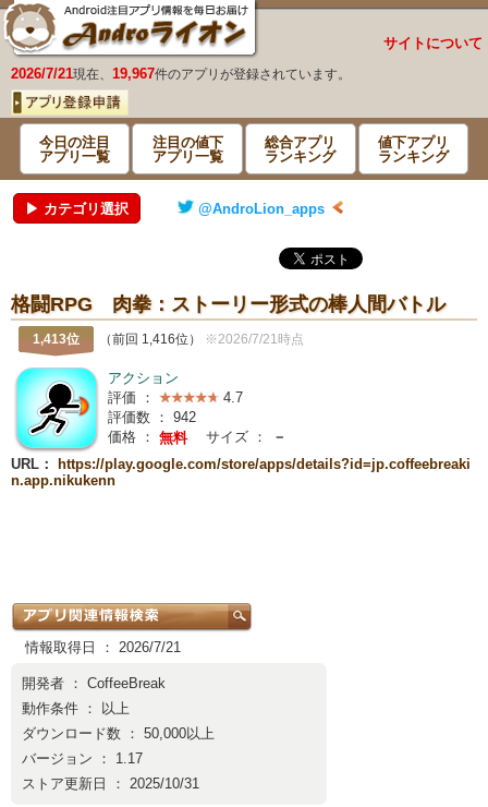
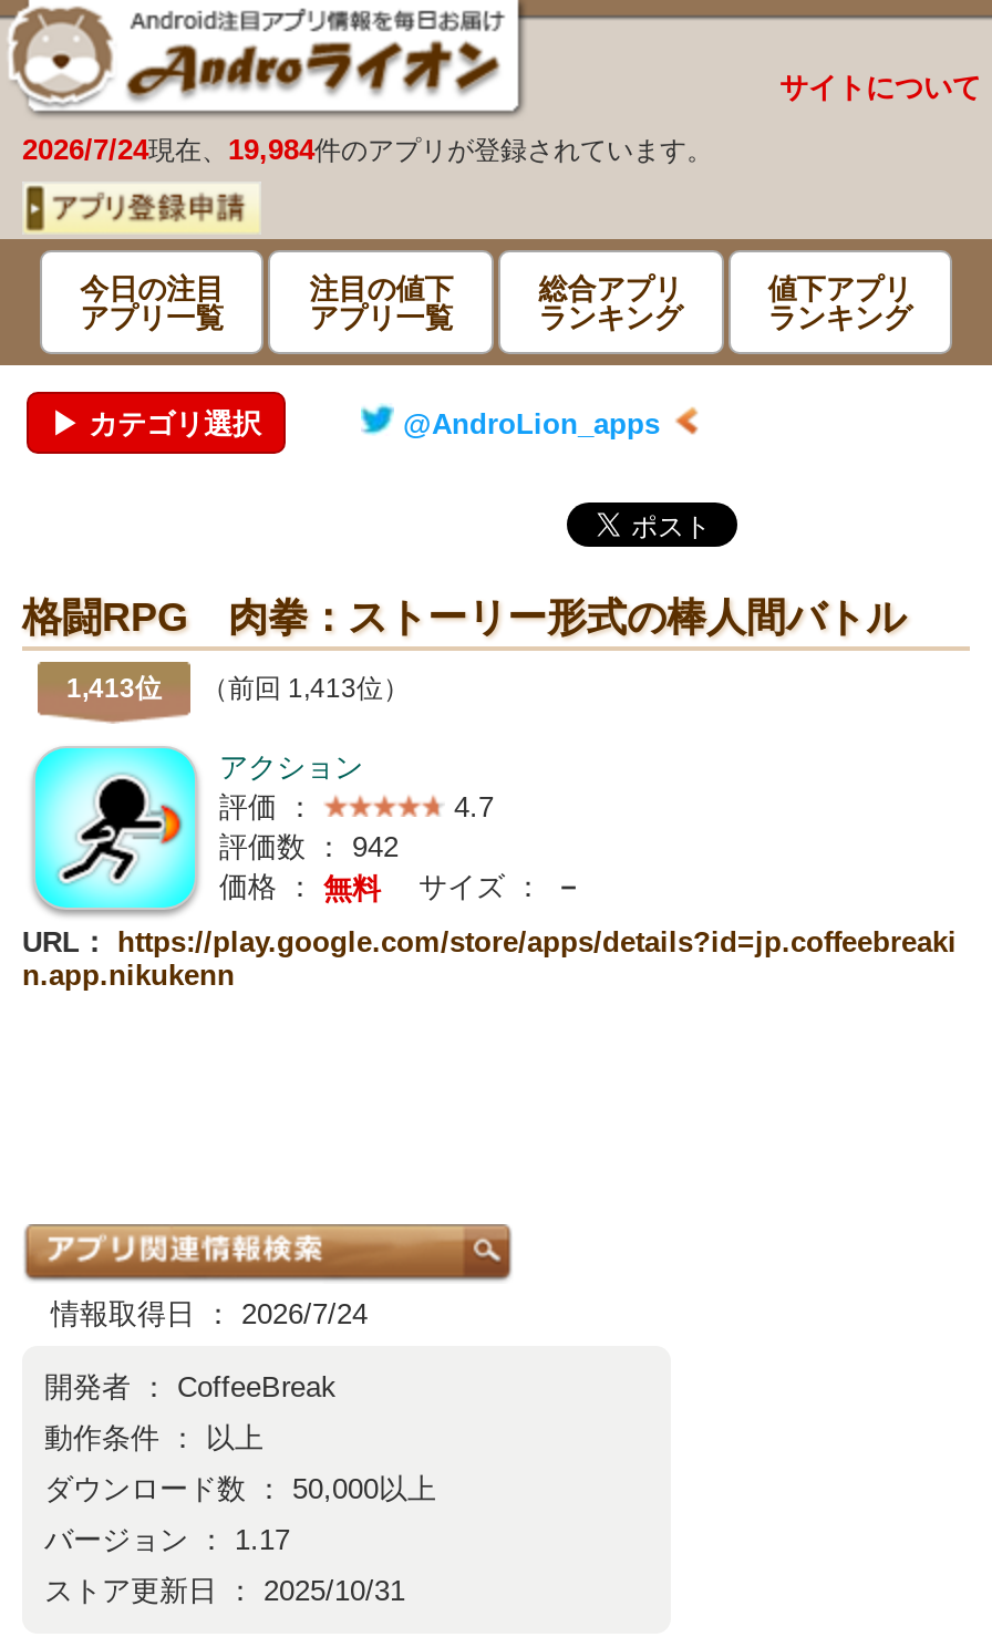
[11,65,351,82] 2026/7/21現在、19,967件のアプリが登録されています。 -> [22,133,713,166] 2026/7/24現在、19,984件のアプリが登録されています。
[33,332,304,347] 1,413位 （前回 1,416位）※2026/7/21時点 -> [66,673,410,704] 1,413位 （前回 1,413位）
[11,639,181,655] 情報取得日 ： 2026/7/21 -> [22,1297,368,1330] 情報取得日 ： 2026/7/24

